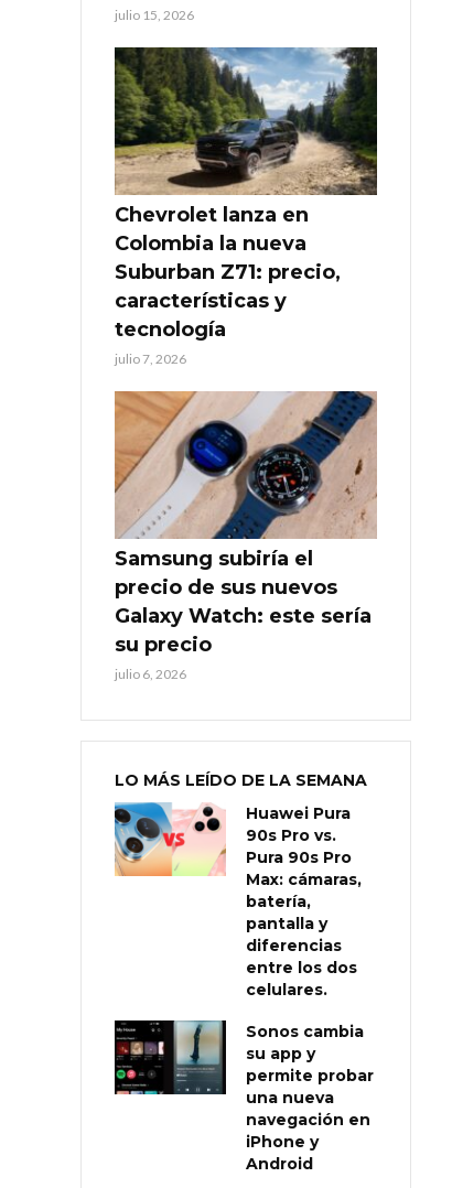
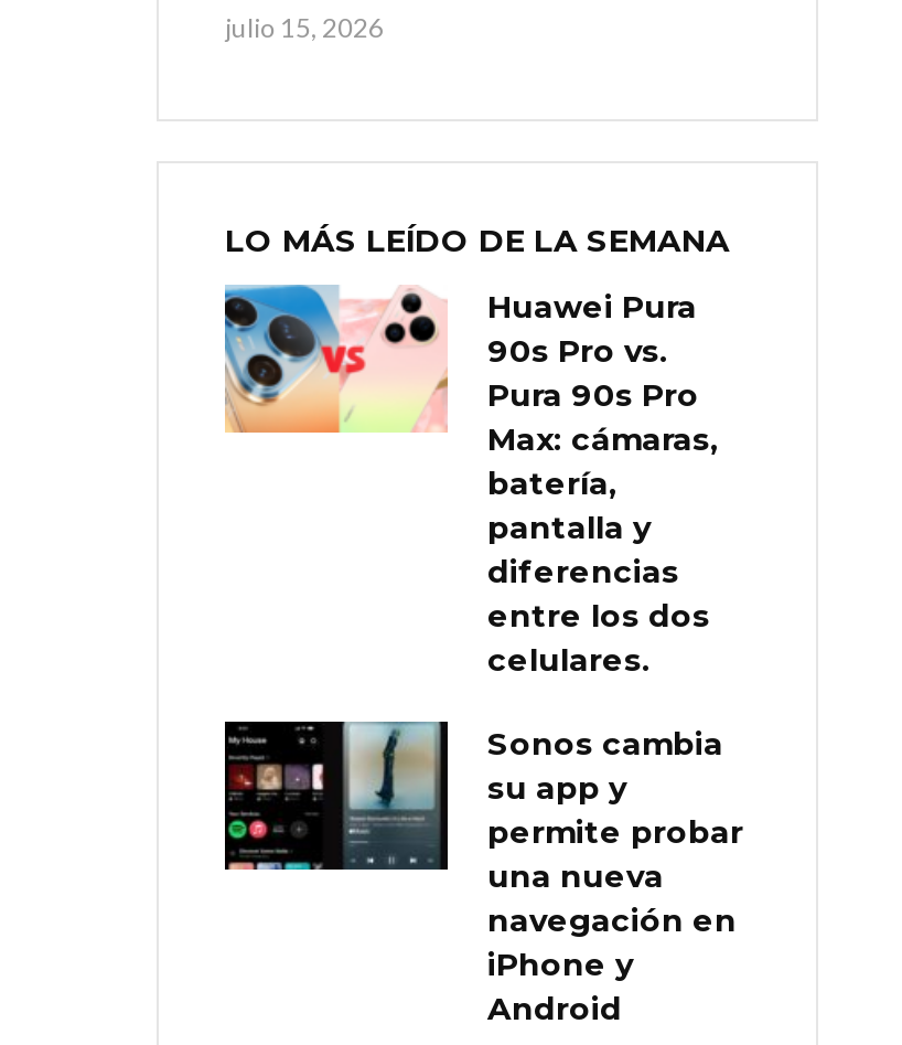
[114,46,378,367] [image] | Chevrolet lanza en | Colombia la nueva | Suburban Z71: precio, | características y | tecnología | julio 7, 2026 -> none
[114,390,378,682] [image] | Samsung subiría el | precio de sus nuevos | Galaxy Watch: este sería | su precio | julio 6, 2026 -> none

